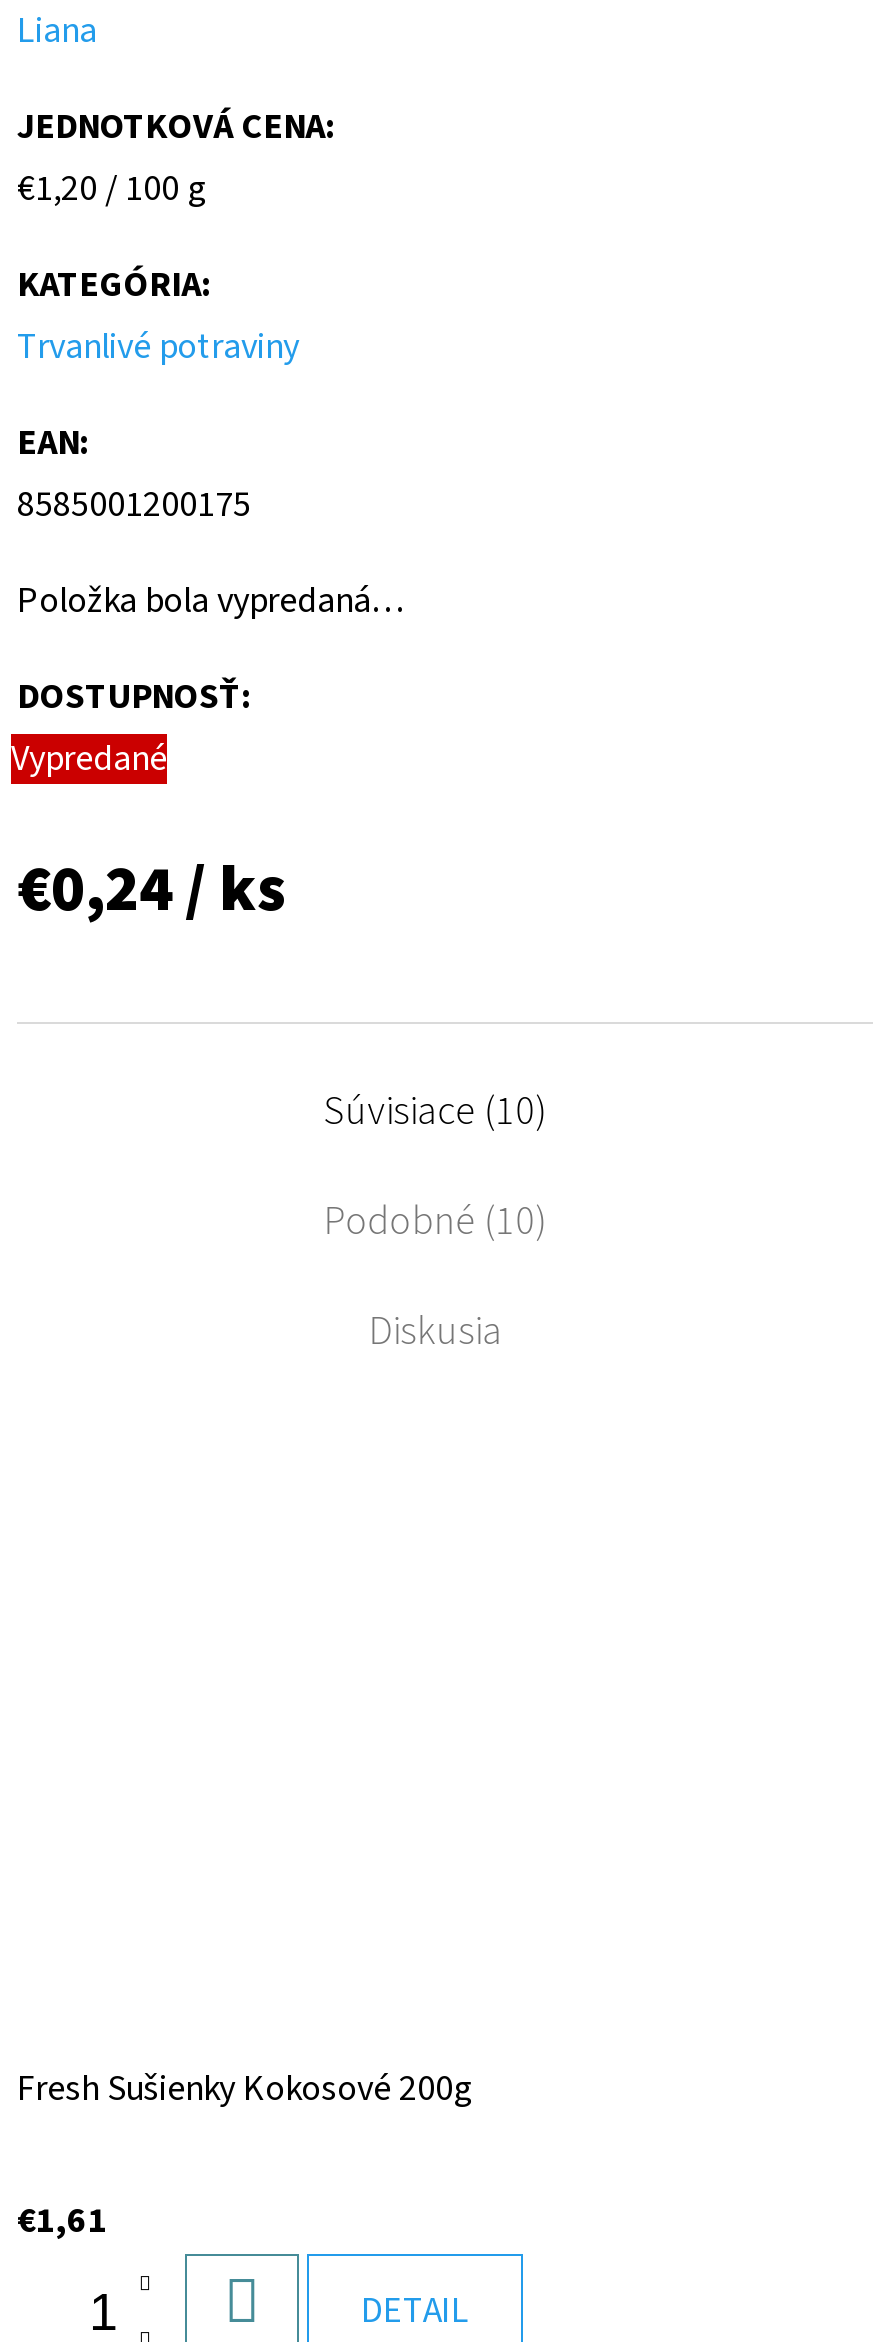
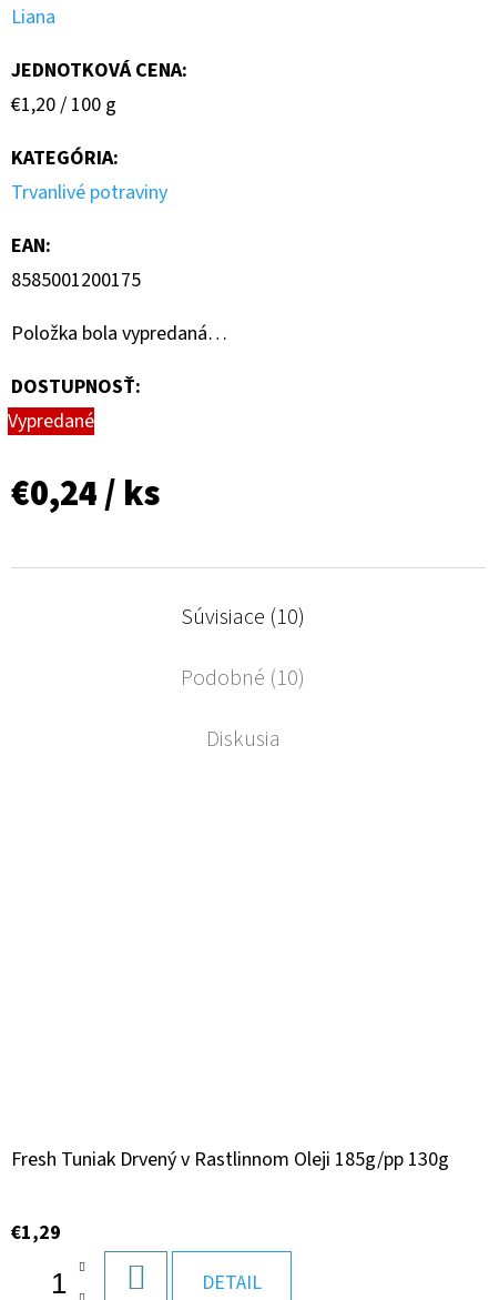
[17,2063,473,2113] Fresh Sušienky Kokosové 200g -> [11,1145,449,1173] Fresh Tuniak Drvený v Rastlinnom Oleji 185g/pp 130g
[17,2195,107,2245] €1,61 -> [11,1219,61,1246] €1,29

